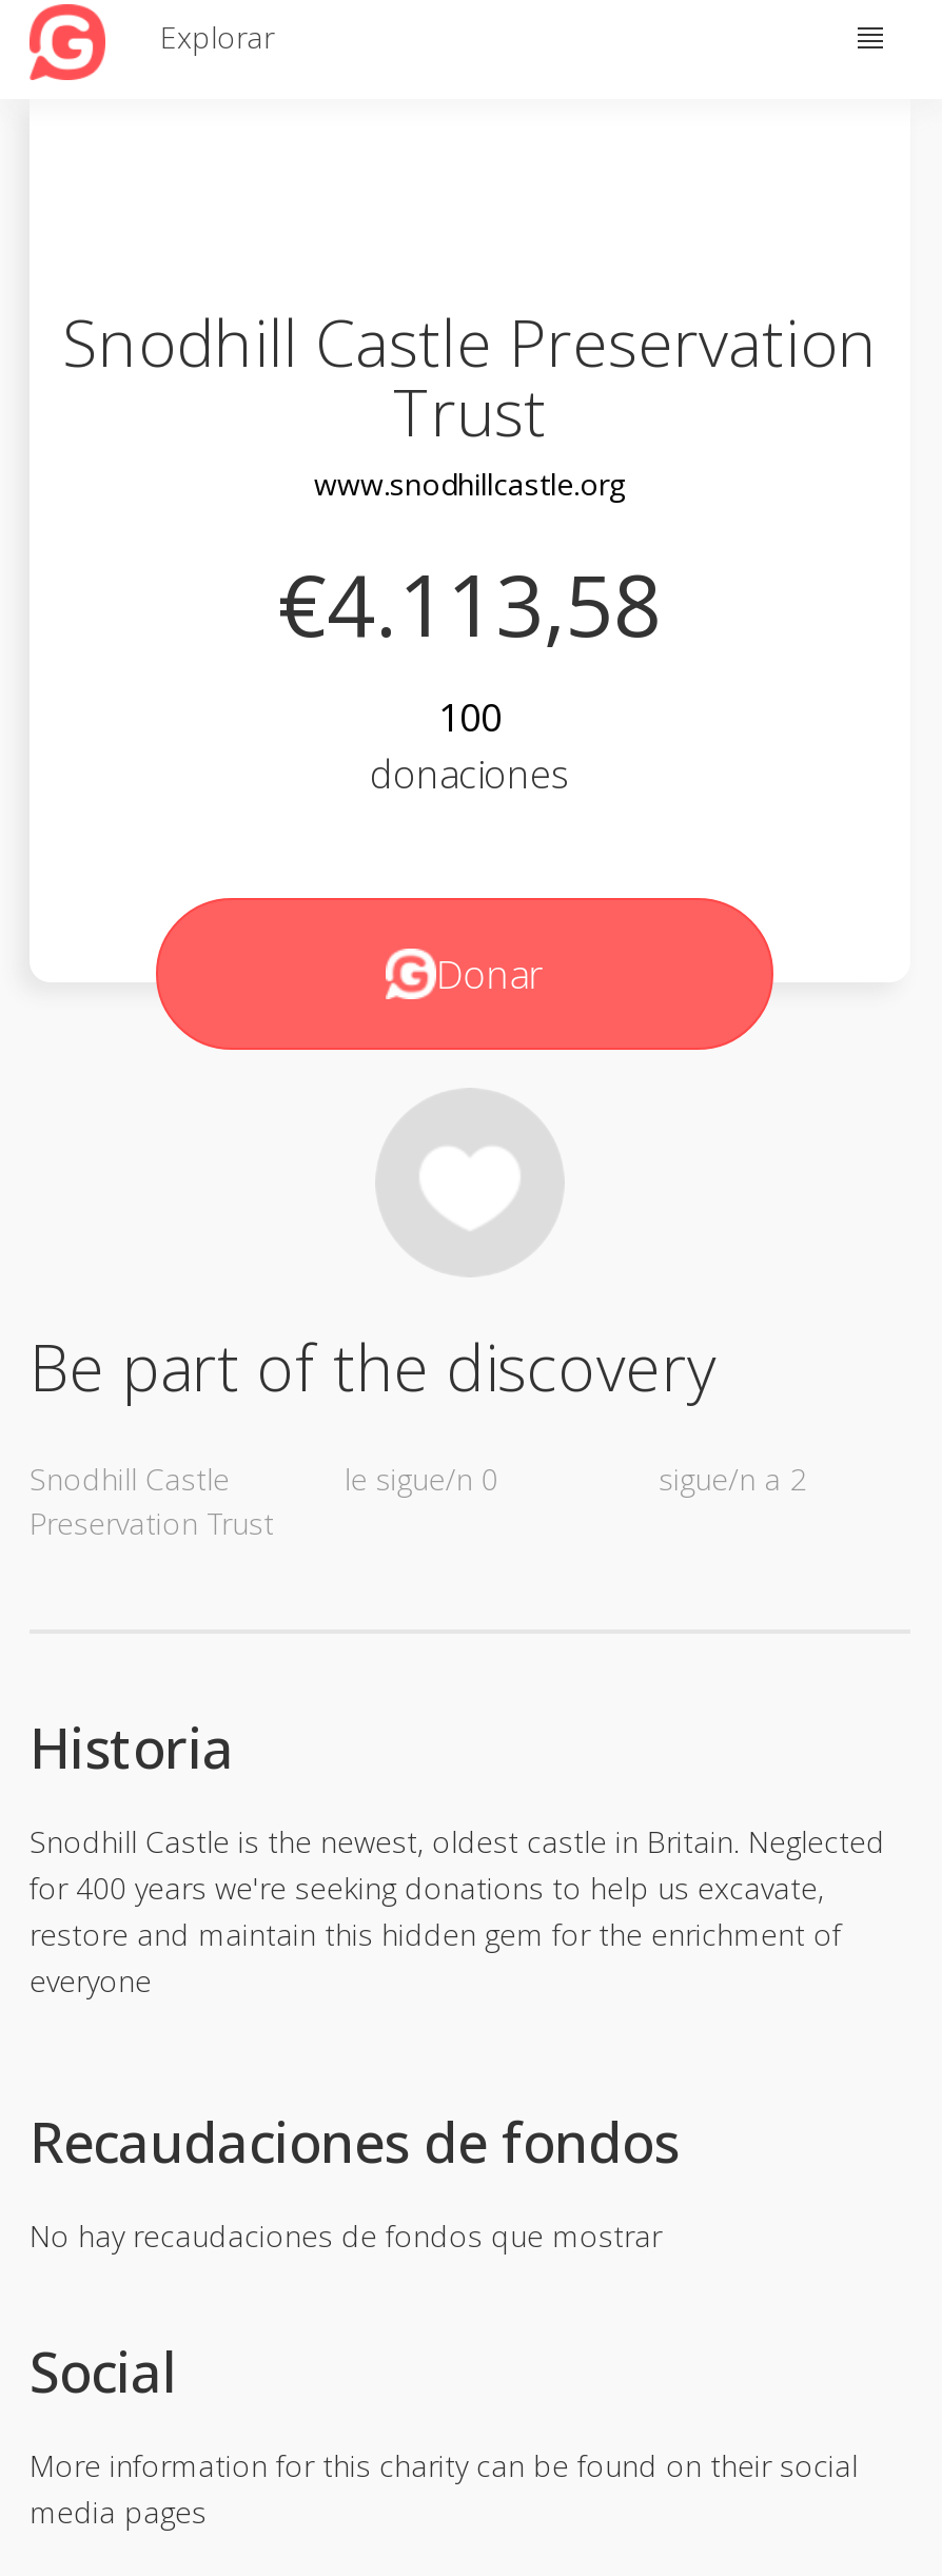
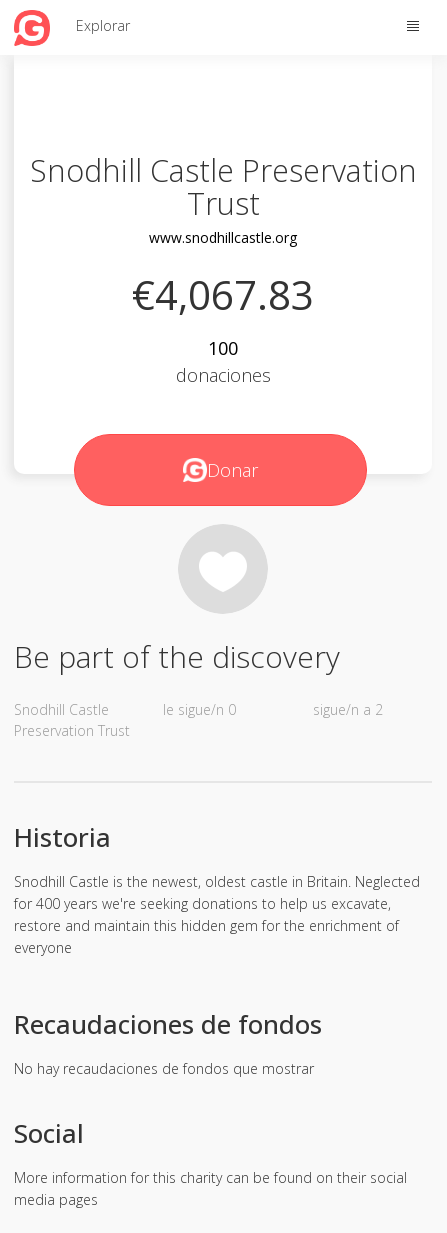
[278,546,662,662] €4.113,58 -> [132,267,314,322] €4,067.83

